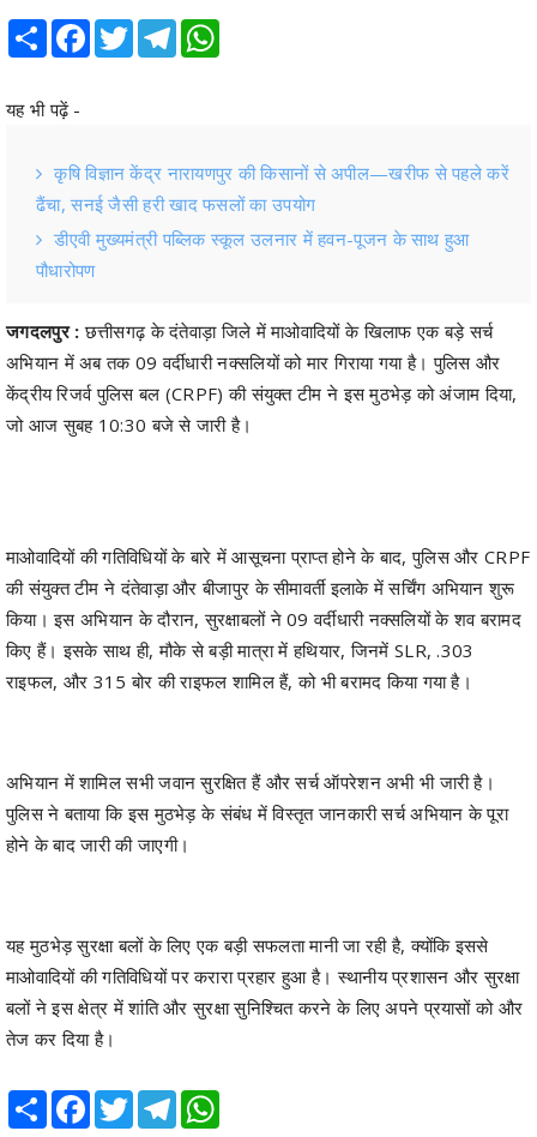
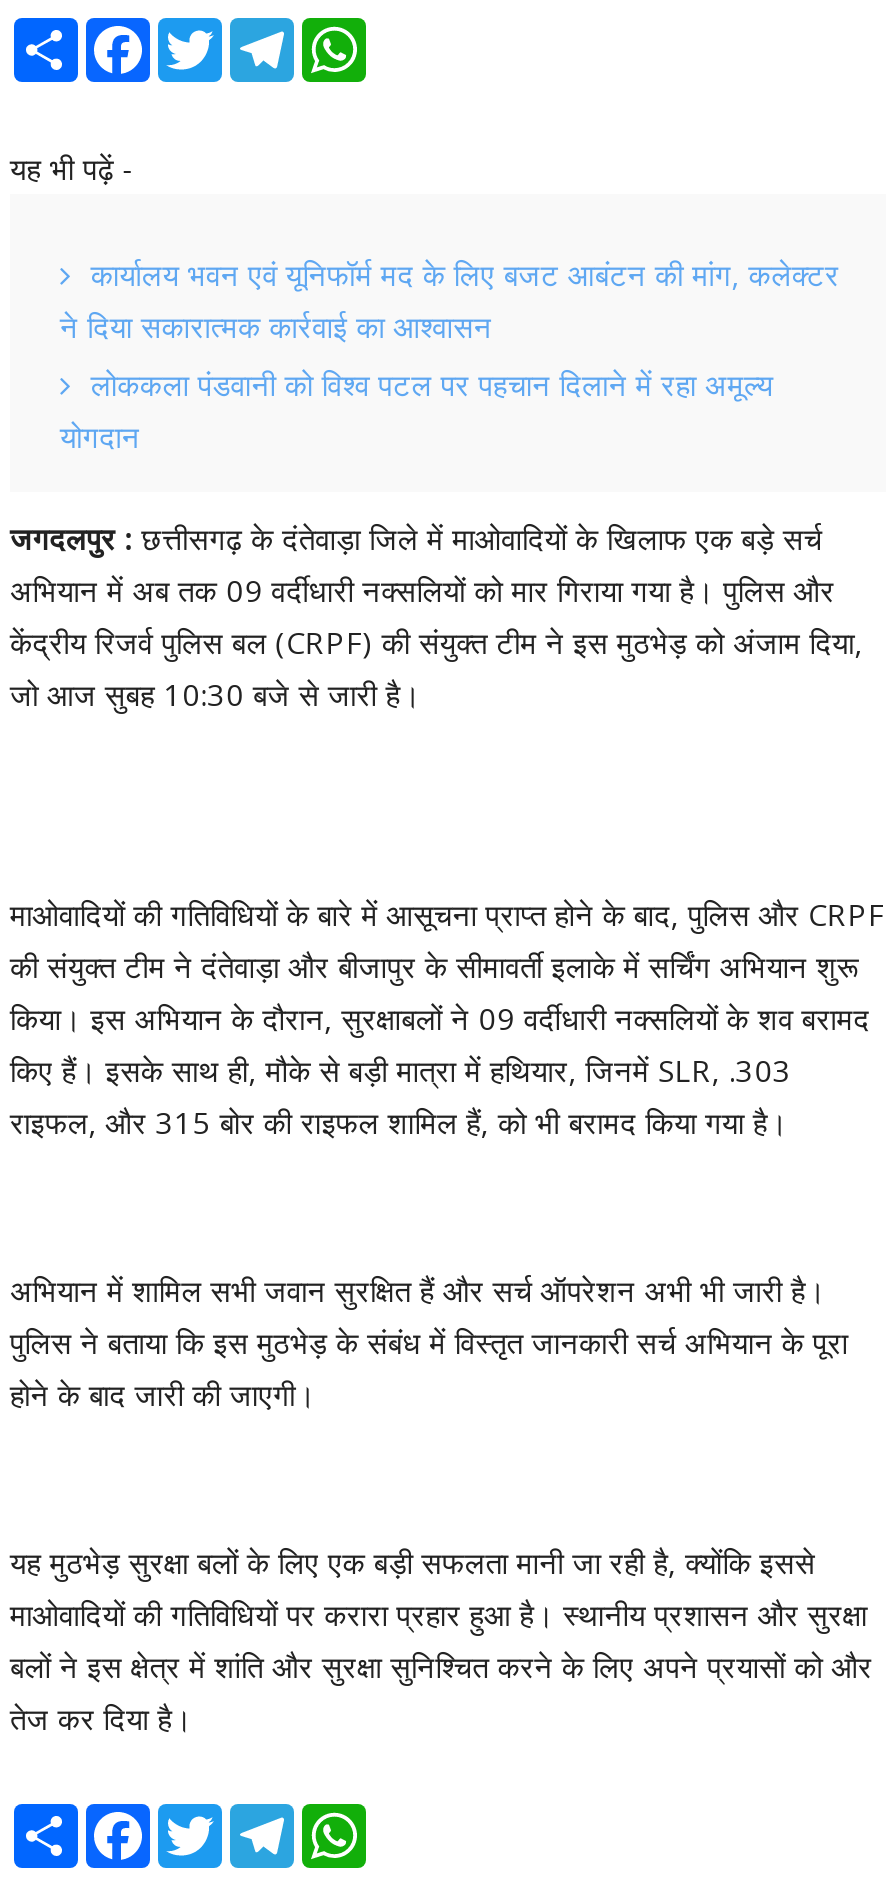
[36,161,509,282] कृषि विज्ञान केंद्र नारायणपुर की किसानों से अपील—खरीफ से पहले करें | ढैंचा, सनई जैसी हरी खाद फसलों का उपयोग | डीएवी मुख्यमंत्री पब्लिक स्कूल उलनार में हवन-पूजन के साथ हुआ | पौधारोपण -> [60,254,840,456] कार्यालय भवन एवं यूनिफॉर्म मद के लिए बजट आबंटन की मांग, कलेक्टर | ने दिया सकारात्मक कार्रवाई का आश्वासन | लोककला पंडवानी को विश्व पटल पर पहचान दिलाने में रहा अमूल्य | योगदान

